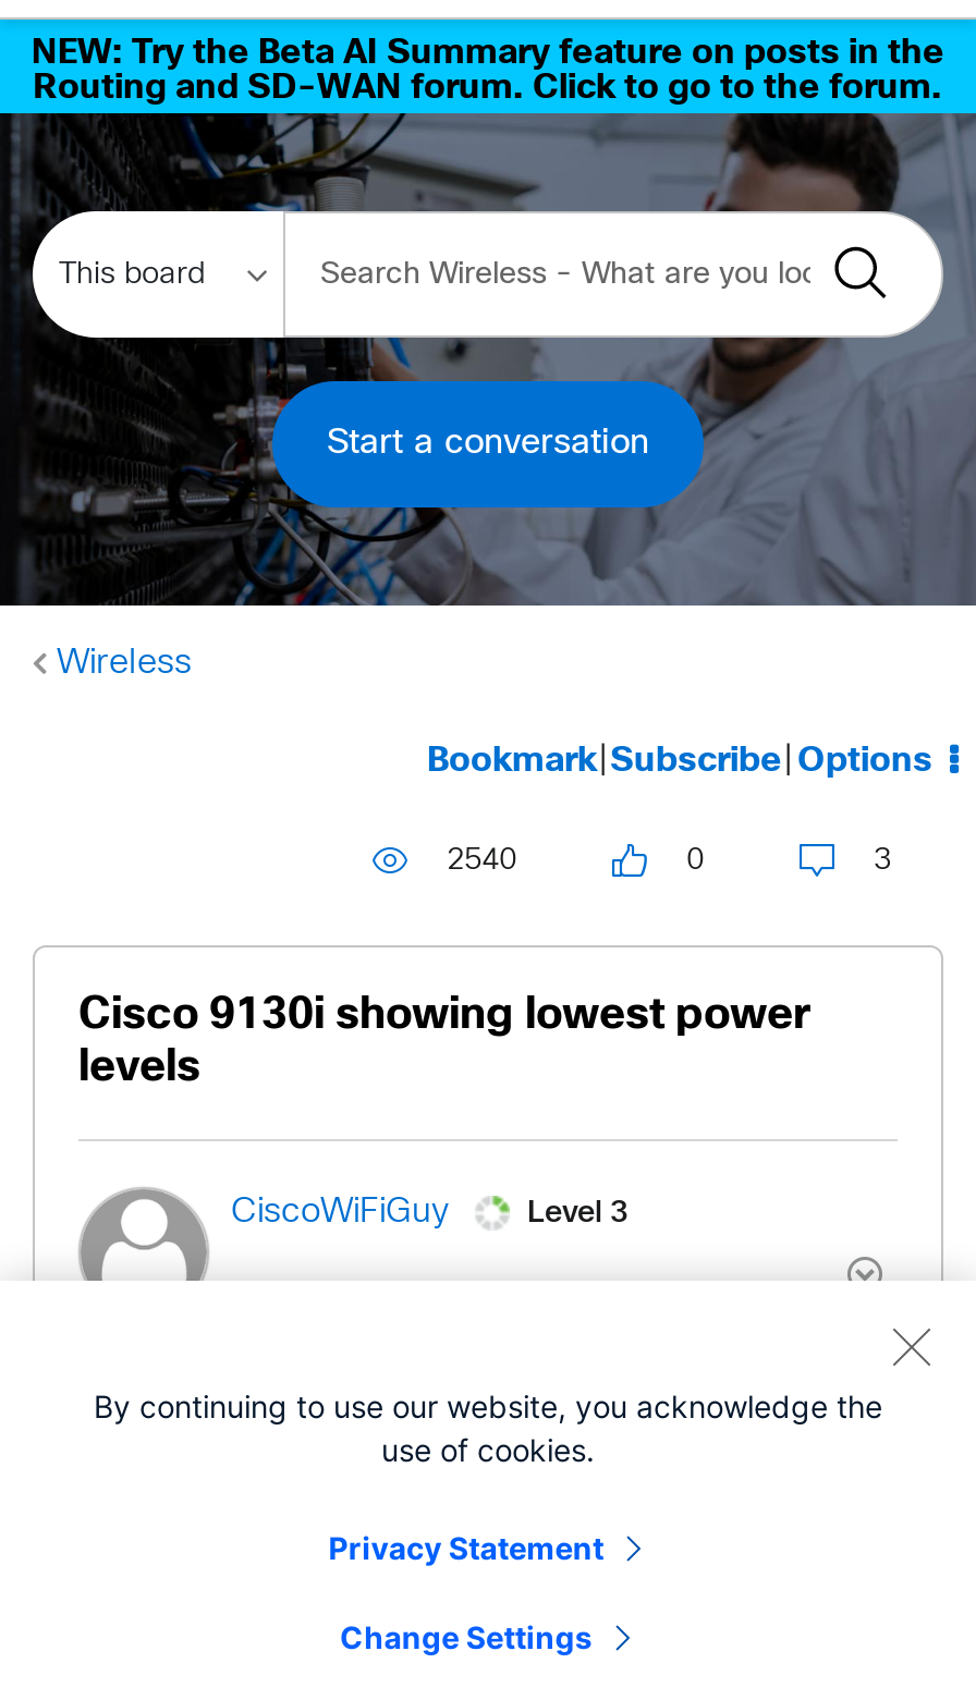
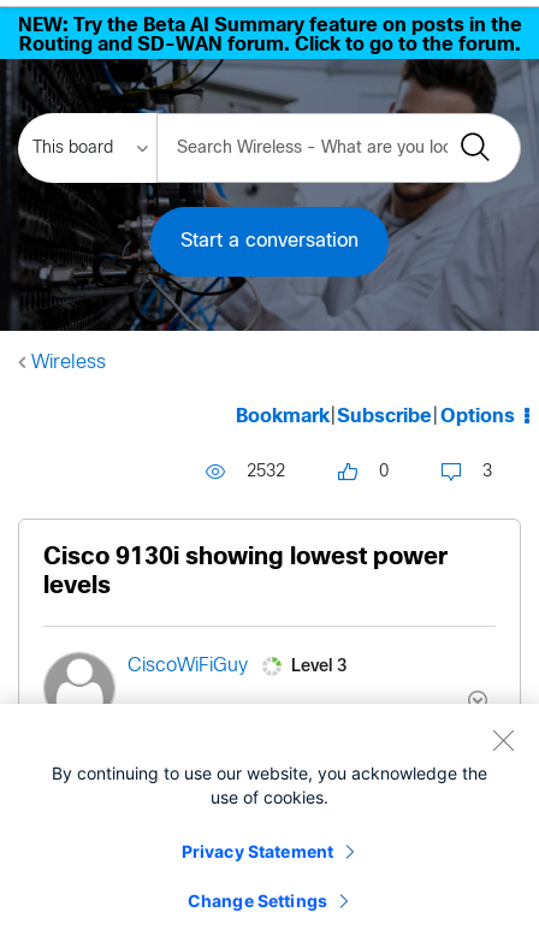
[447,847,516,876] 2540 -> [247,464,285,480] 2532

